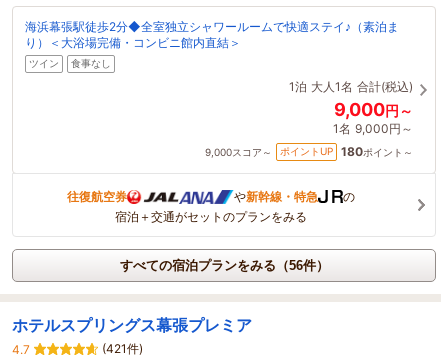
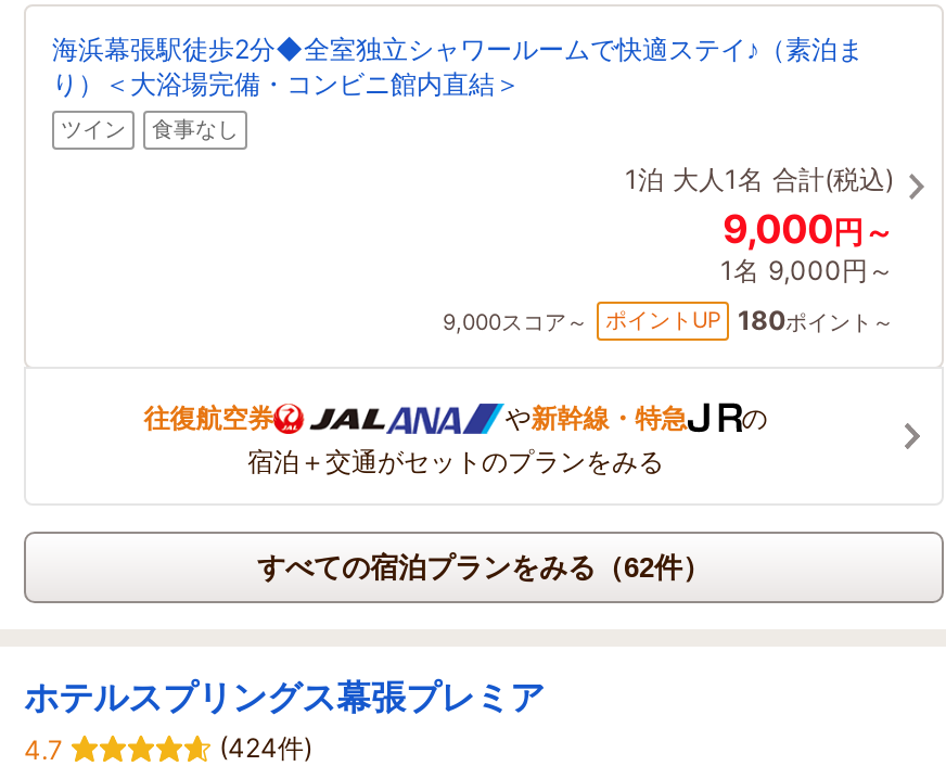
[119,258,328,273] すべての宿泊プランをみる（56件） -> [257,551,711,583] すべての宿泊プランをみる（62件）
[102,341,143,356] (421件) -> [219,731,312,763] (424件)

